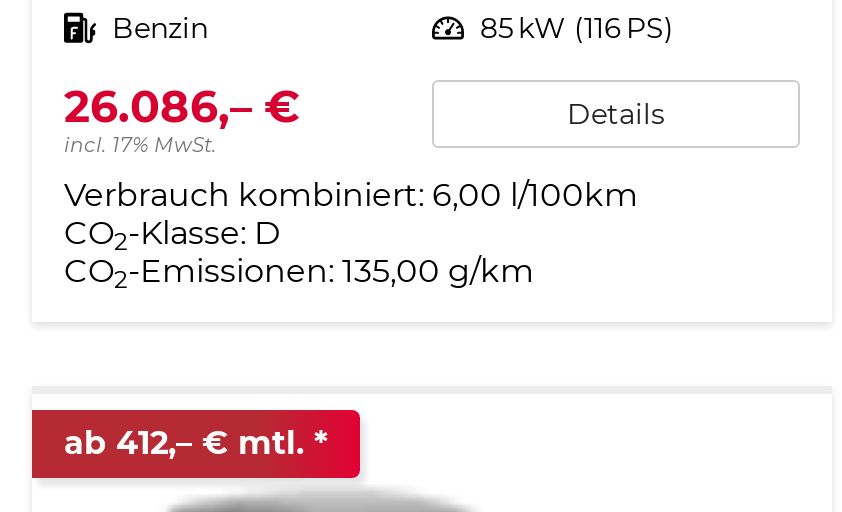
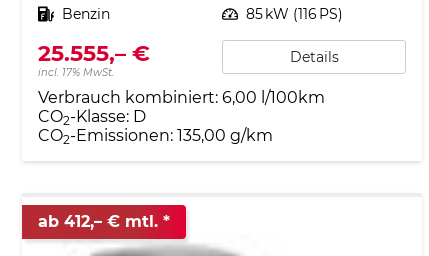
[64,79,300,133] 26.086,– € -> [38,40,150,67] 25.555,– €

